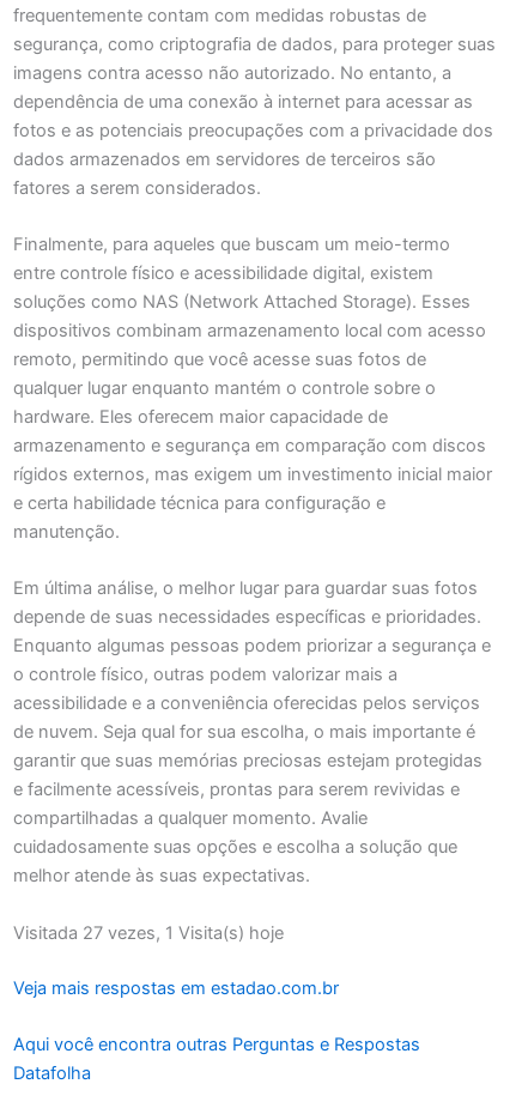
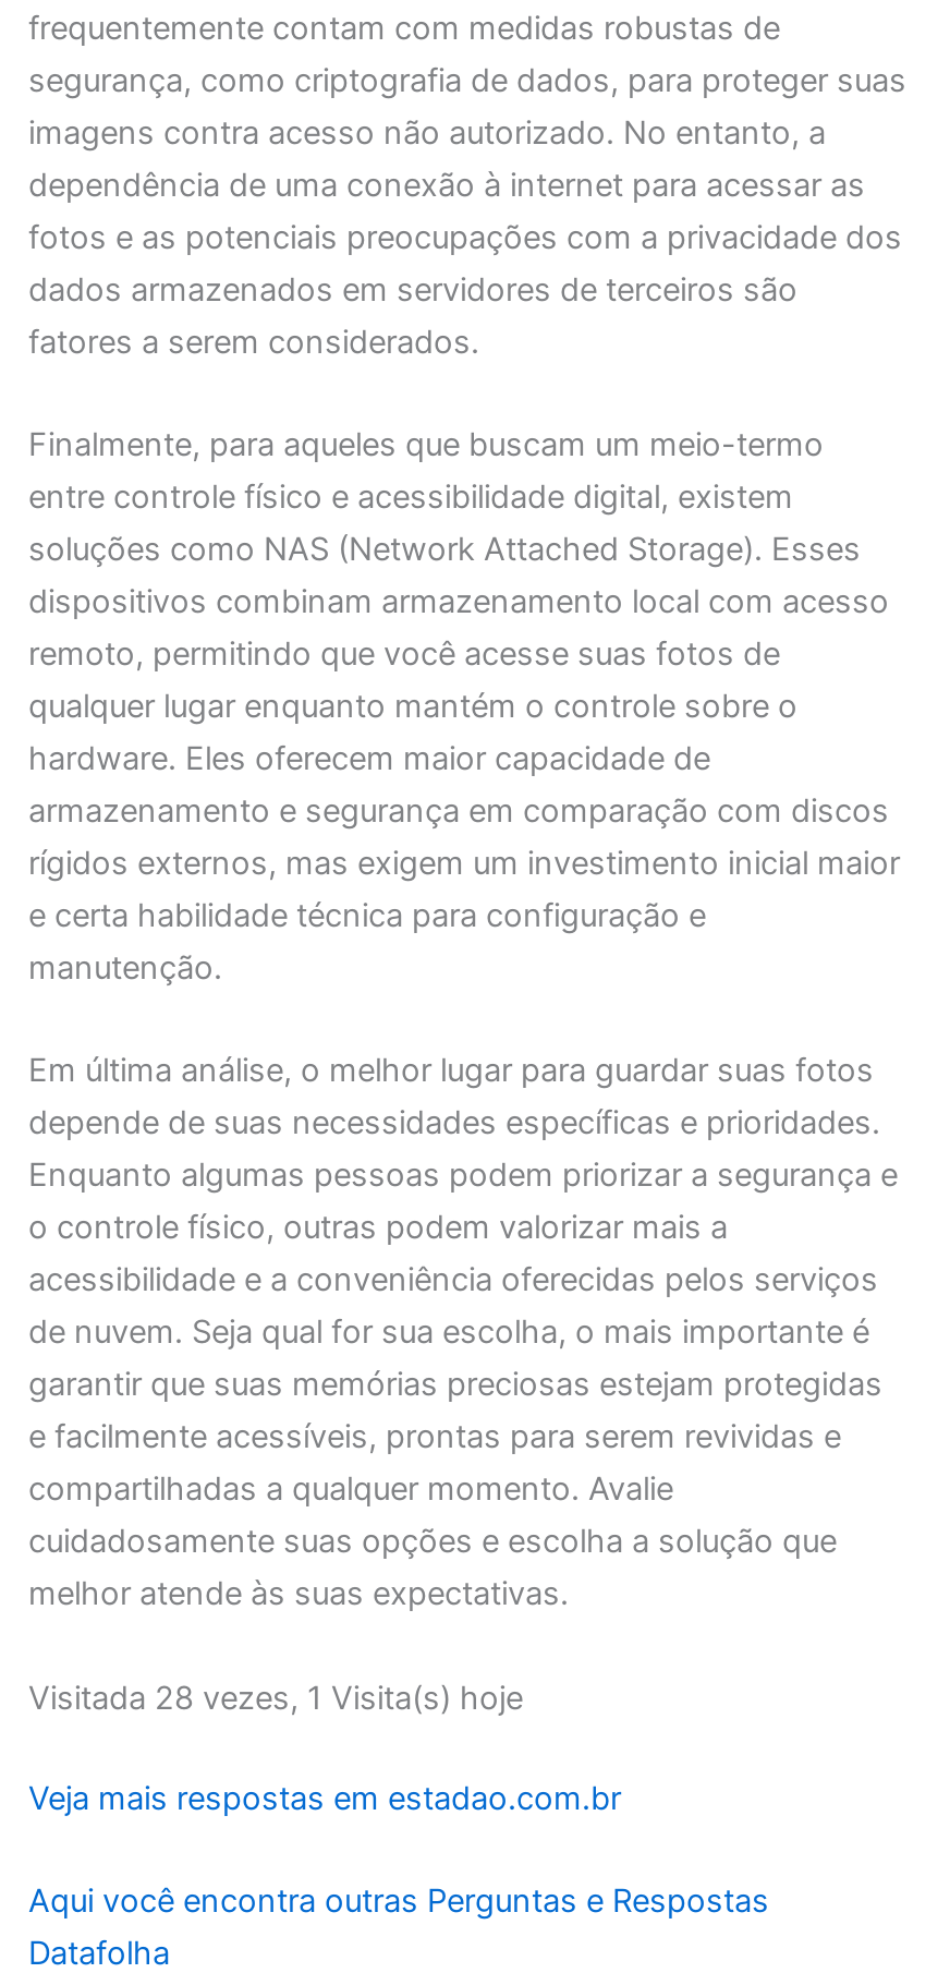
[14,922,284,943] Visitada 27 vezes, 1 Visita(s) hoje -> [28,1678,523,1717] Visitada 28 vezes, 1 Visita(s) hoje

